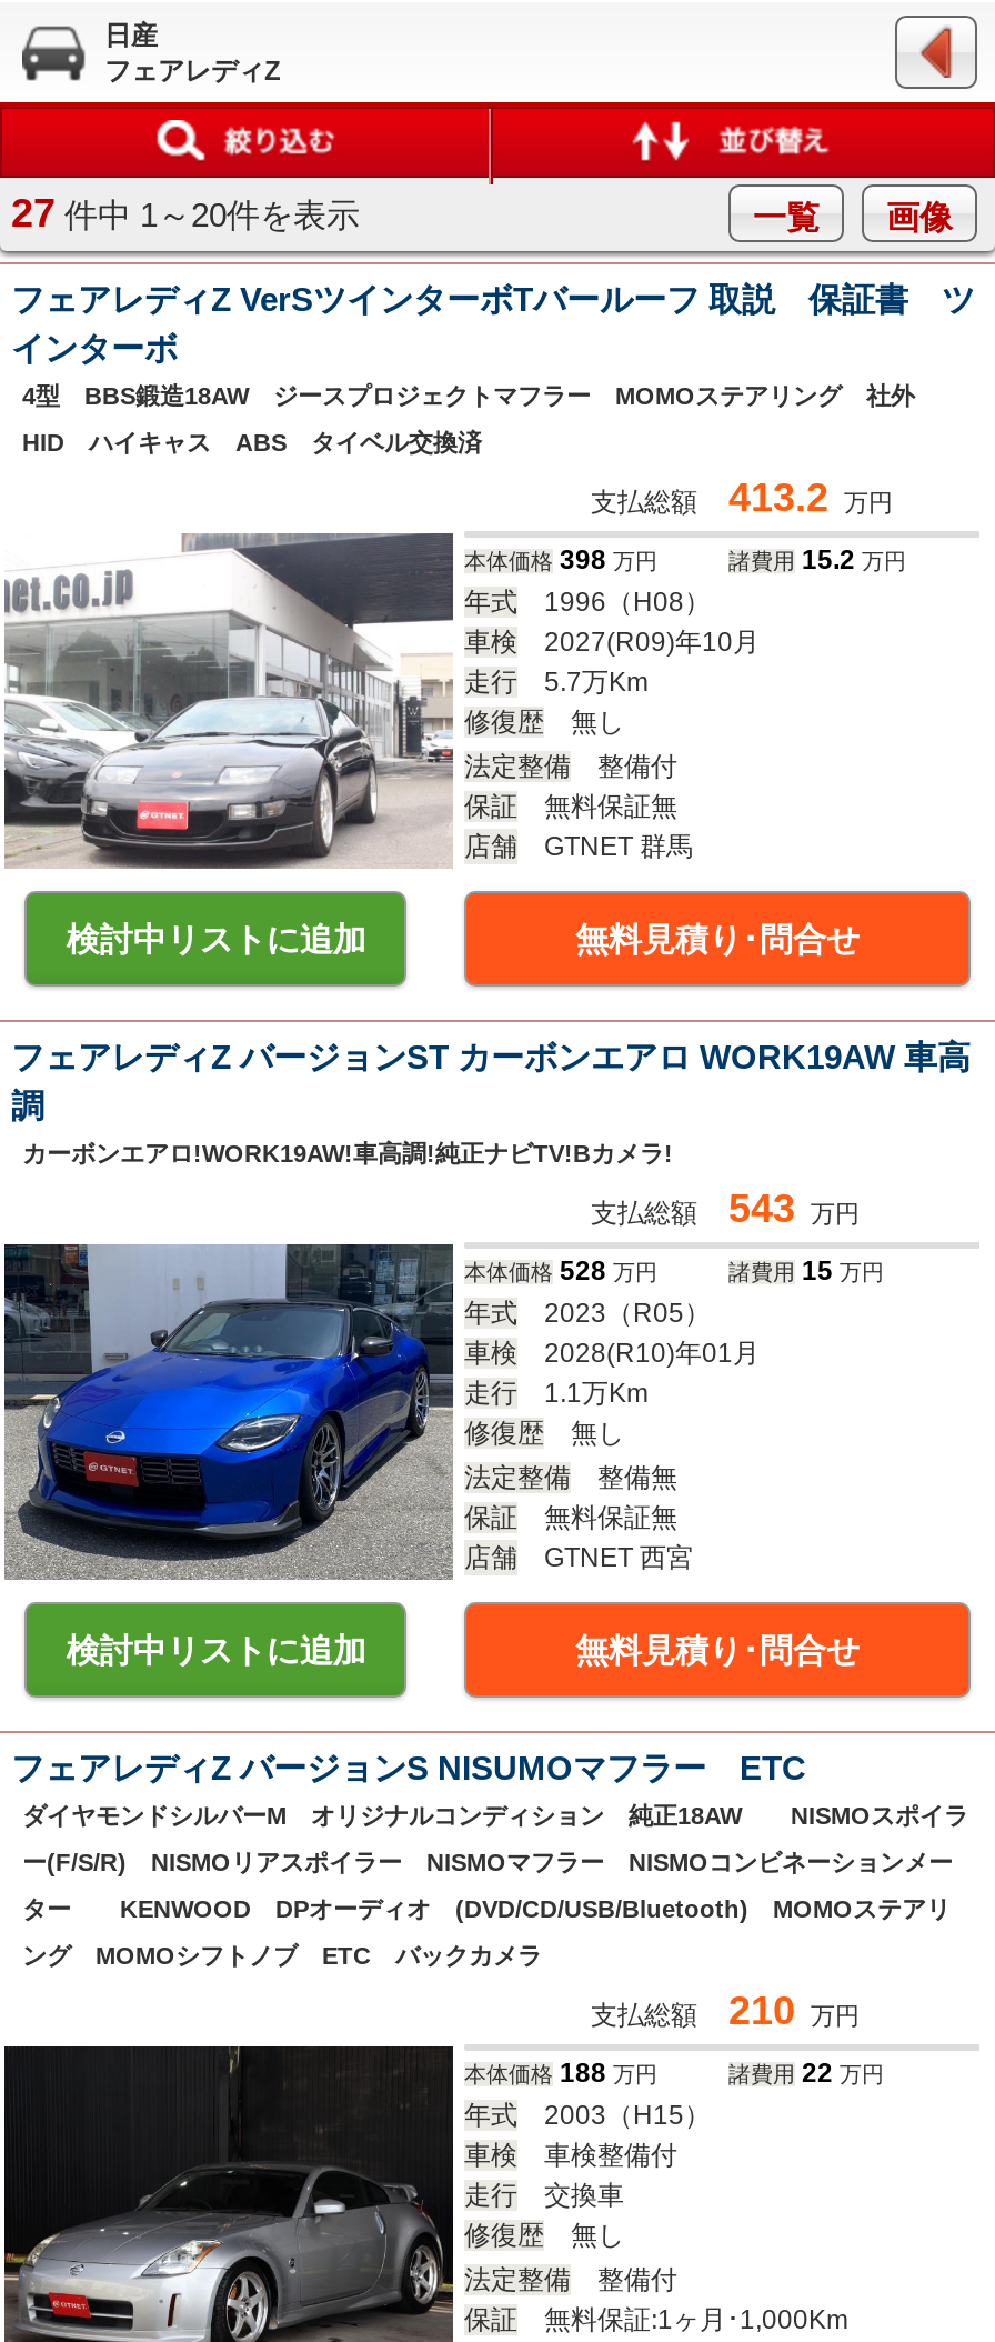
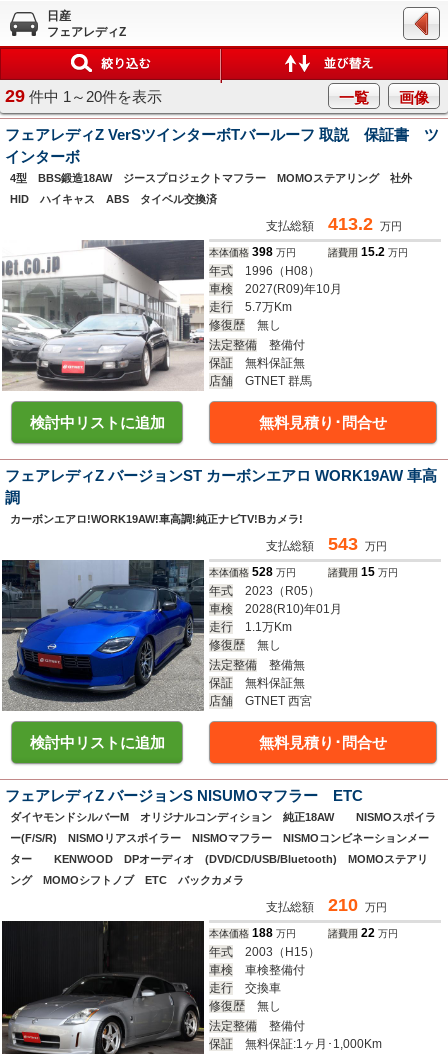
[11,191,360,236] 27件中 1～20件を表示 -> [5,86,162,106] 29件中 1～20件を表示

